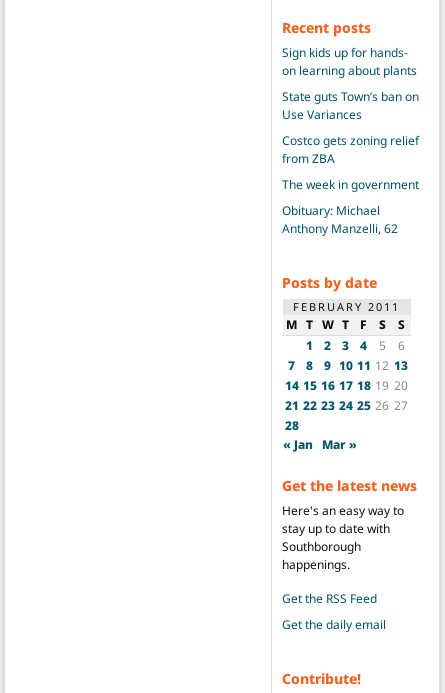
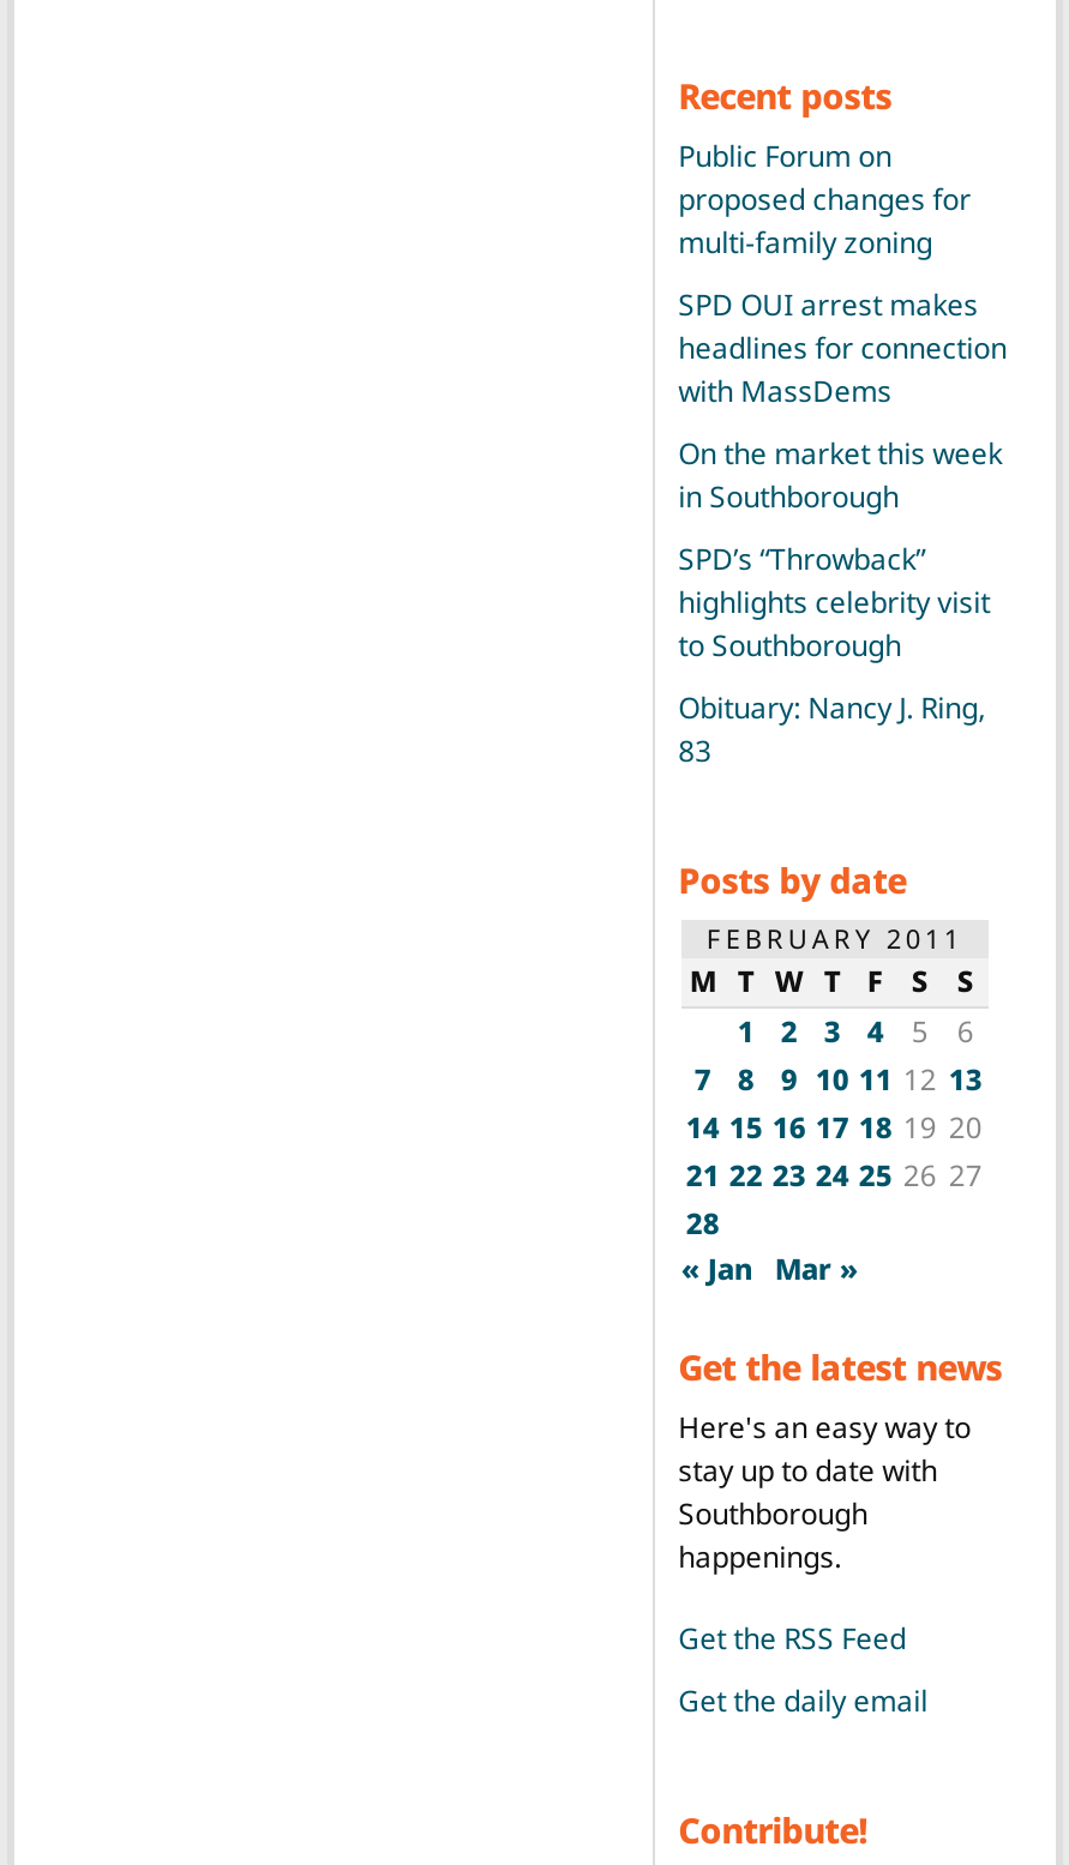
[282,44,417,79] Sign kids up for hands- | on learning about plants -> [678,136,971,263] Public Forum on | proposed changes for | multi-family zoning
[282,88,419,123] State guts Town’s ban on | Use Variances -> [678,285,1007,412] SPD OUI arrest makes | headlines for connection | with MassDems
[282,132,419,167] Costco gets zoning relief | from ZBA -> [678,434,1002,518] On the market this week | in Southborough
[282,176,419,193] The week in government -> [678,539,990,666] SPD’s “Throwback” | highlights celebrity visit | to Southborough
[282,202,398,237] Obituary: Michael | Anthony Manzelli, 62 -> [678,688,985,772] Obituary: Nancy J. Ring, | 83

